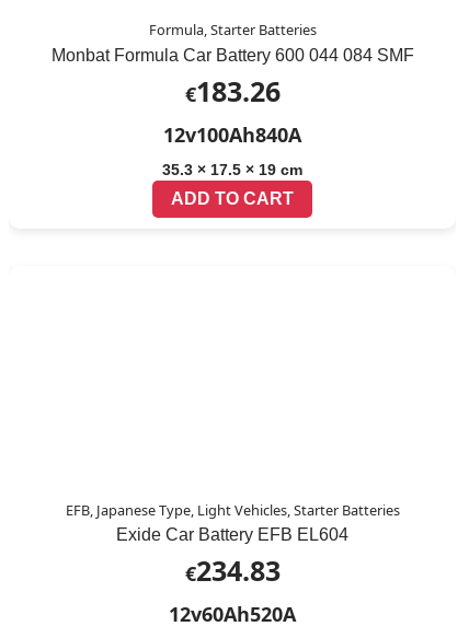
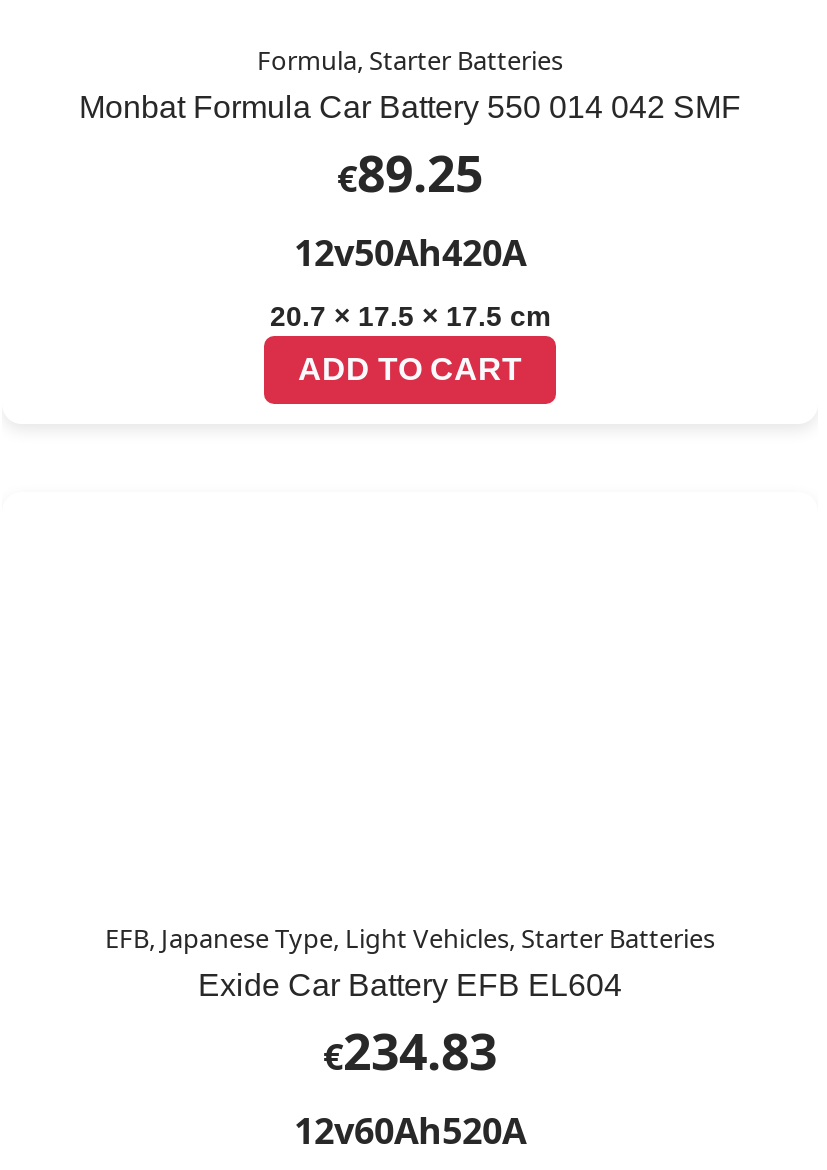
[51,46,414,64] Monbat Formula Car Battery 600 044 084 SMF -> [79,90,741,124] Monbat Formula Car Battery 550 014 042 SMF
[185,72,280,109] €183.26 -> [337,138,483,206] €89.25
[163,121,301,147] 12v100Ah840A -> [294,228,526,276] 12v50Ah420A
[162,161,302,178] 35.3 × 17.5 × 19 cm -> [270,300,550,332] 20.7 × 17.5 × 17.5 cm

